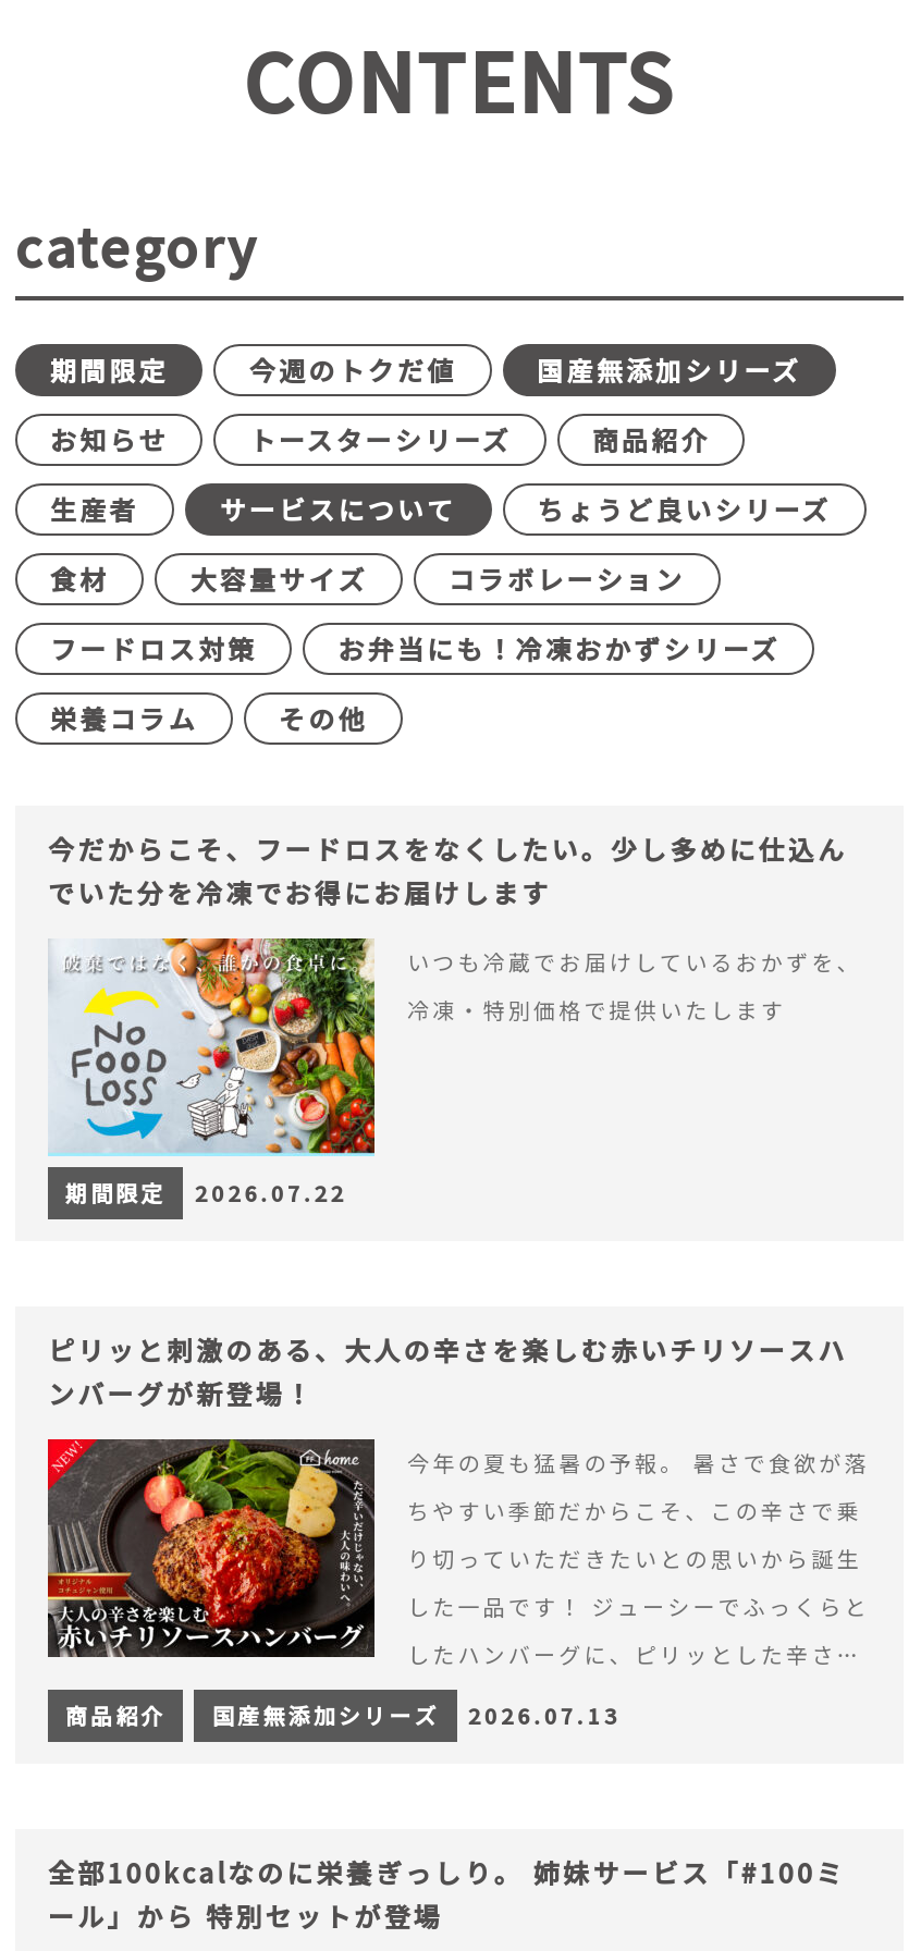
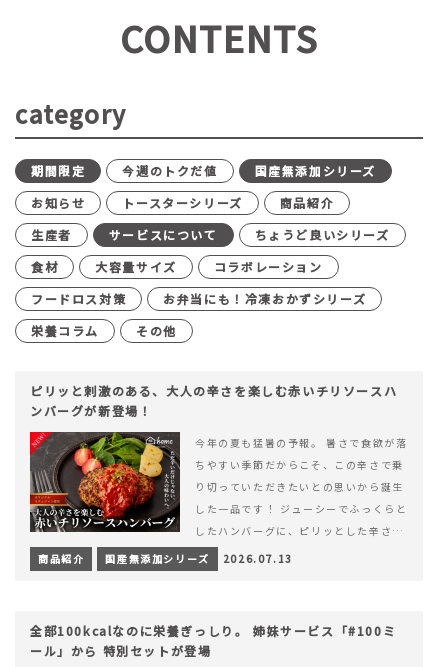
[48,830,862,1156] [image] | 今だからこそ、フードロスをなくしたい。少し多めに仕込ん | でいた分を冷凍でお得にお届けします | いつも冷蔵でお届けしているおかずを、 | 冷凍・特別価格で提供いたします -> none
[65,1176,347,1208] 期間限定 | 2026.07.22 -> none

